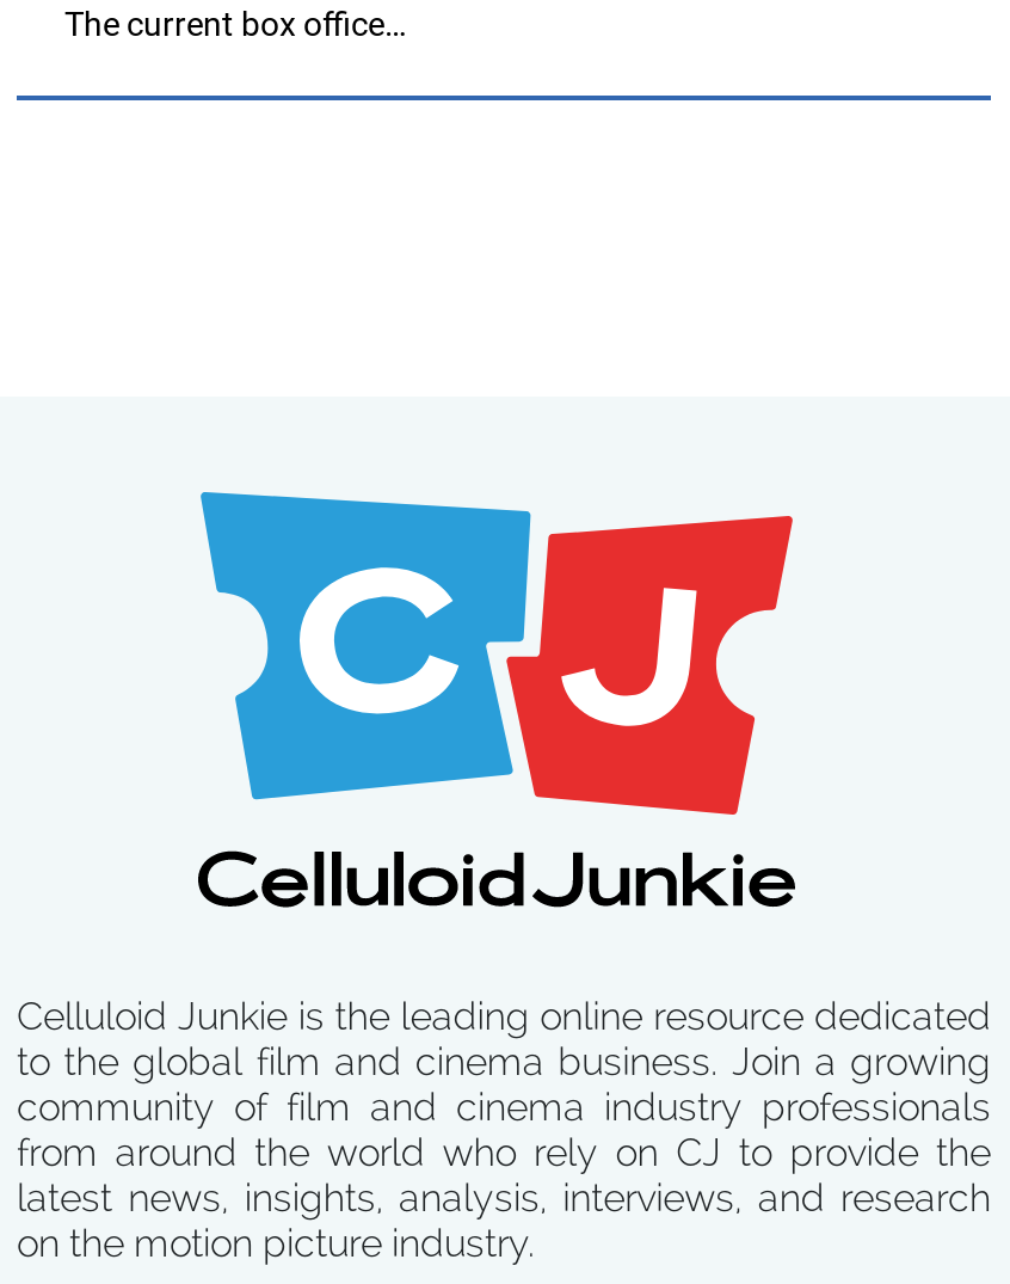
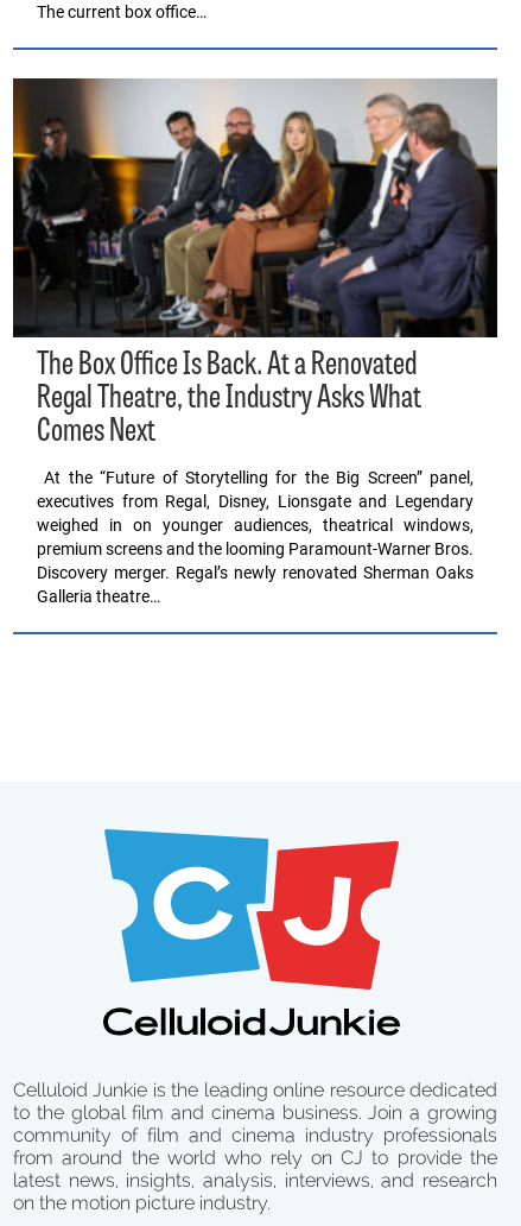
none -> [12,77,498,606] [image] | The Box Office Is Back. At a Renovated | Regal Theatre, the Industry Asks What | Comes Next | At the “Future of Storytelling for the Big Screen” panel, | executives from Regal, Disney, Lionsgate and Legendary | weighed in on younger audiences, theatrical windows, | premium screens and the looming Paramount-Warner Bros. | Discovery merger. Regal’s newly renovated Sherman Oaks | Galleria theatre…

